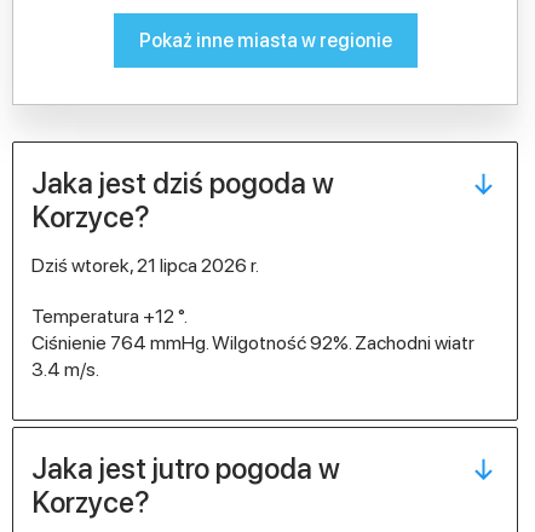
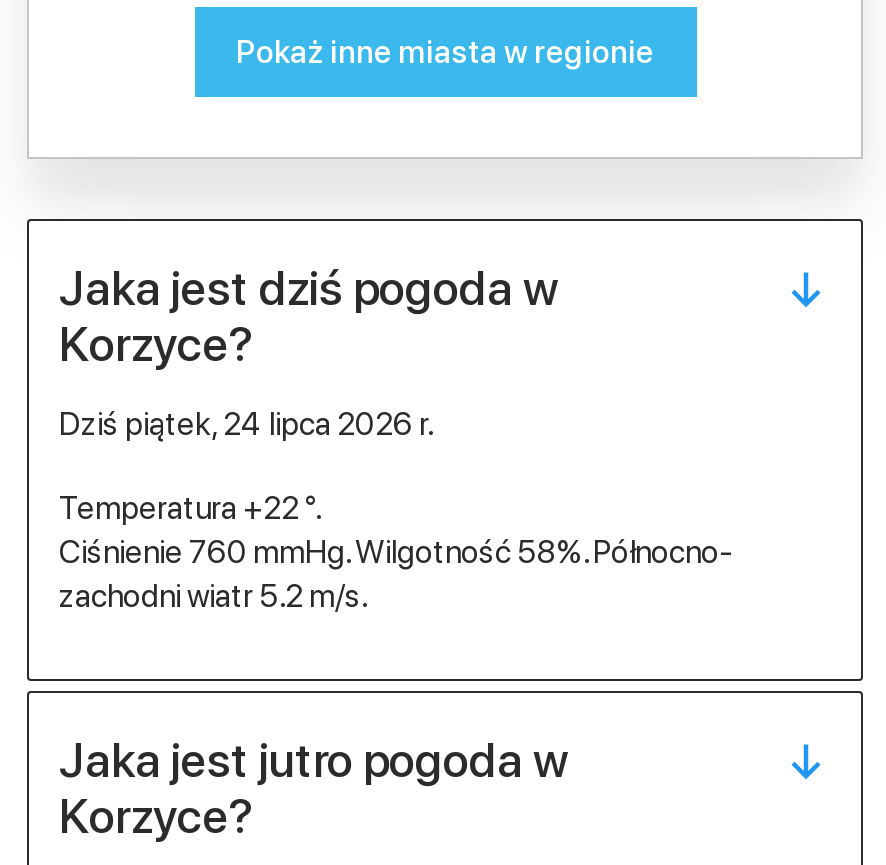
[45,254,259,277] dziś wtorek, 21 lipca 2026 r. -> [81,405,433,443] dziś piątek, 24 lipca 2026 r.
[31,305,474,381] Temperatura +12 °. | Ciśnienie 764 mmHg. Wilgotność 92%. Zachodni wiatr | 3.4 m/s. -> [59,489,733,615] Temperatura +22 °. | Ciśnienie 760 mmHg. Wilgotność 58%. Północno- | zachodni wiatr 5.2 m/s.

